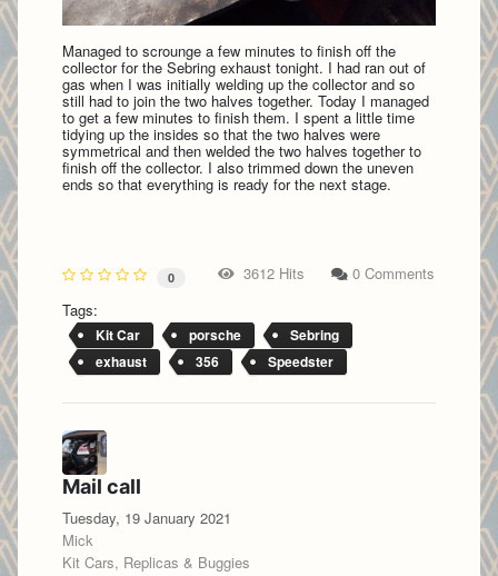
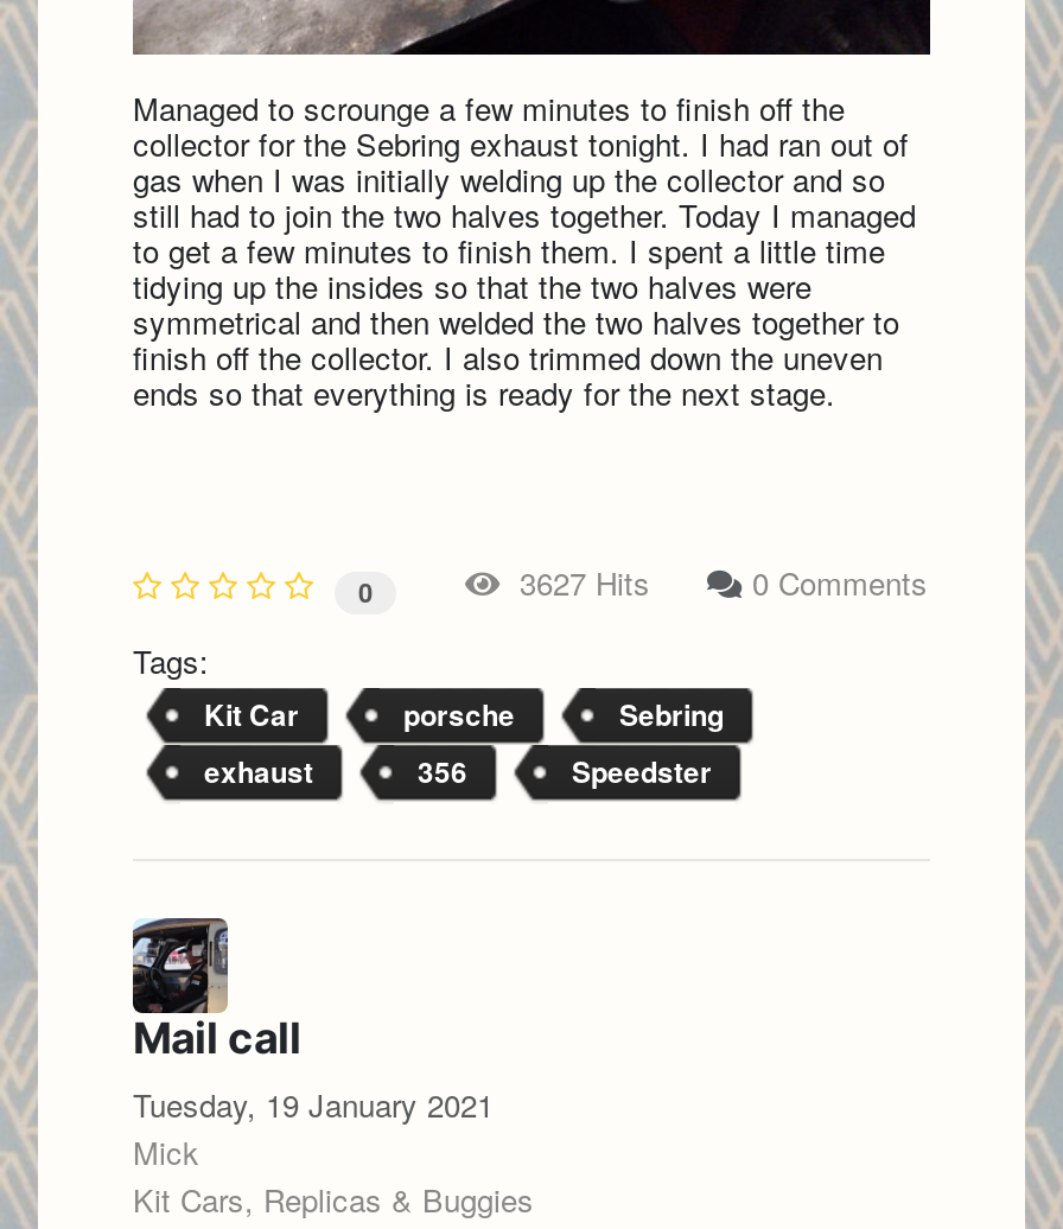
[235,263,305,284] 3612 Hits -> [501,561,650,606] 3627 Hits

